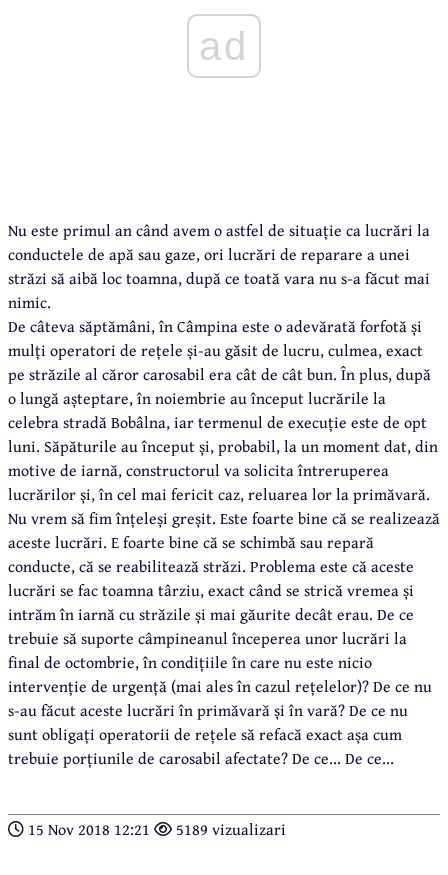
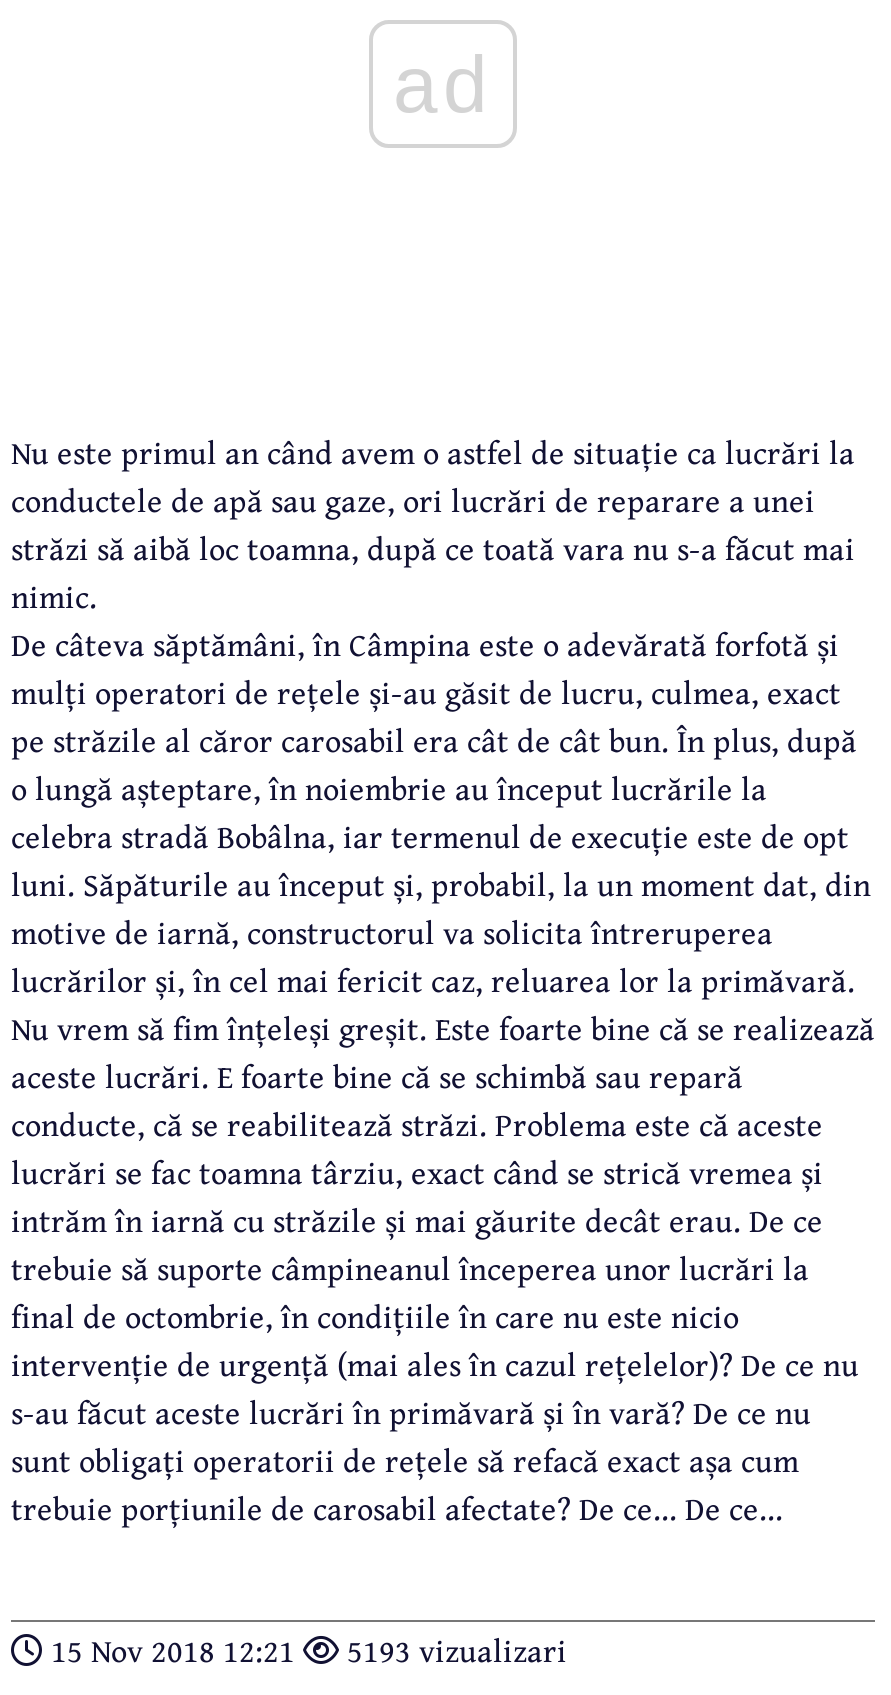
[24,817,286,841] 15 Nov 2018 12:21 5189 vizualizari -> [43,1626,567,1674] 15 Nov 2018 12:21 5193 vizualizari

